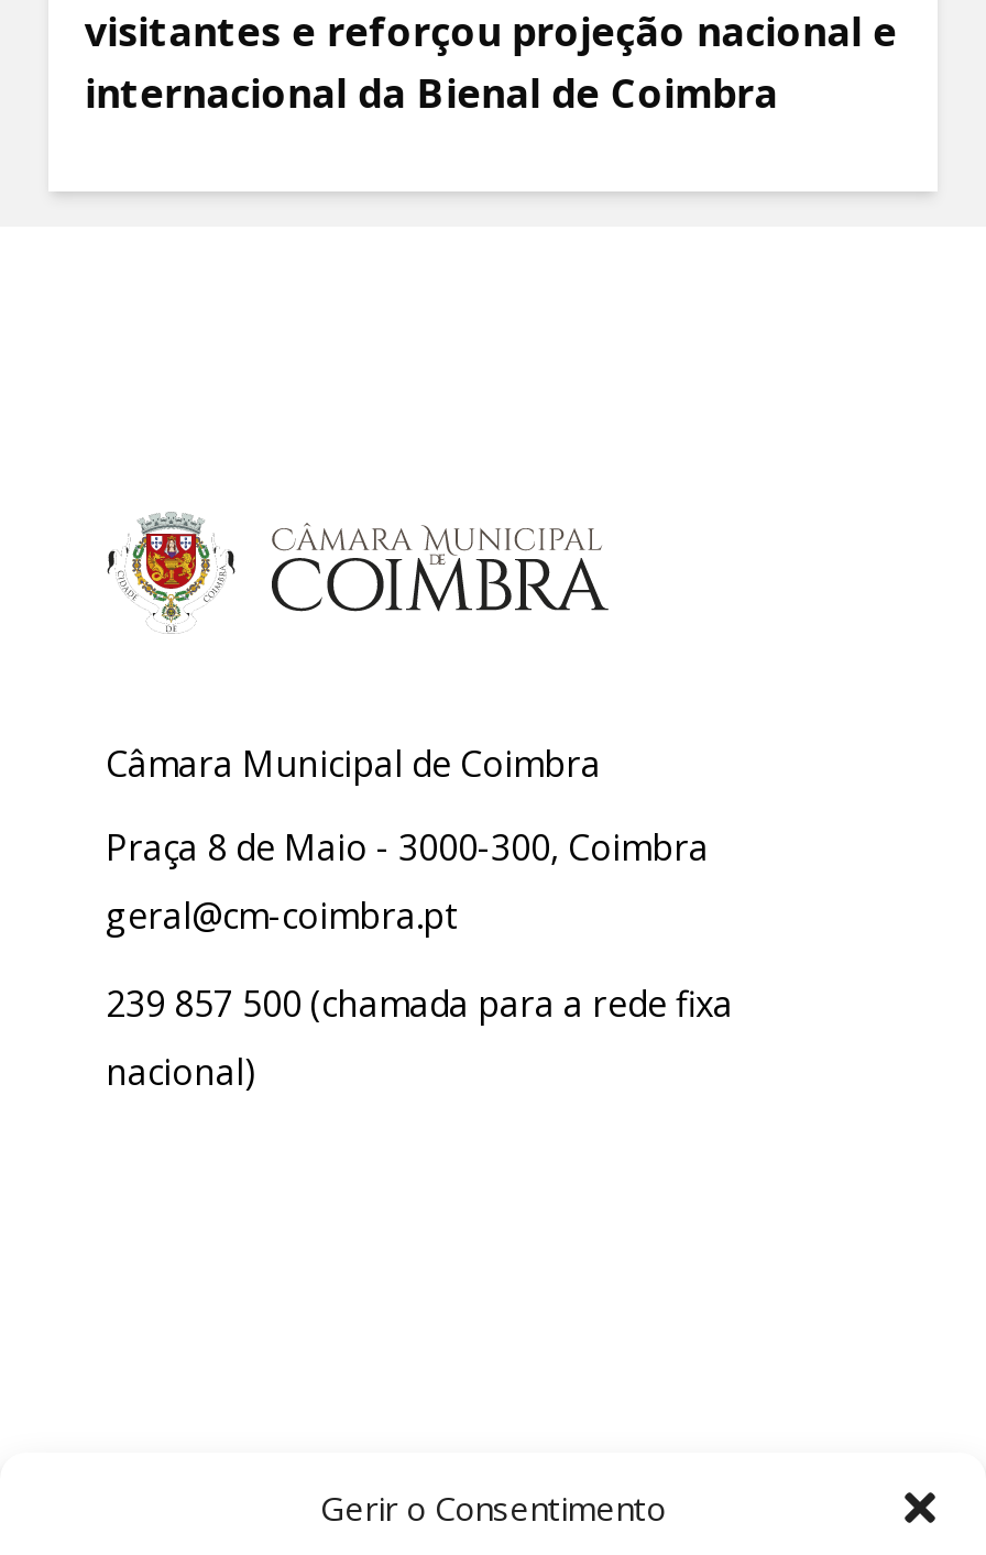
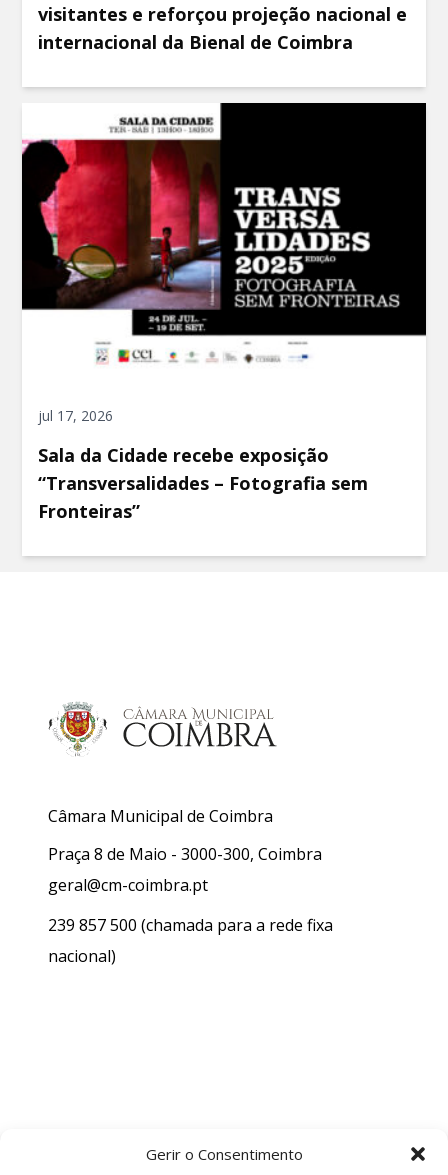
none -> [21,102,427,364] [image]
none -> [38,406,368,523] jul 17, 2026 | Sala da Cidade recebe exposição | “Transversalidades – Fotografia sem | Fronteiras”

